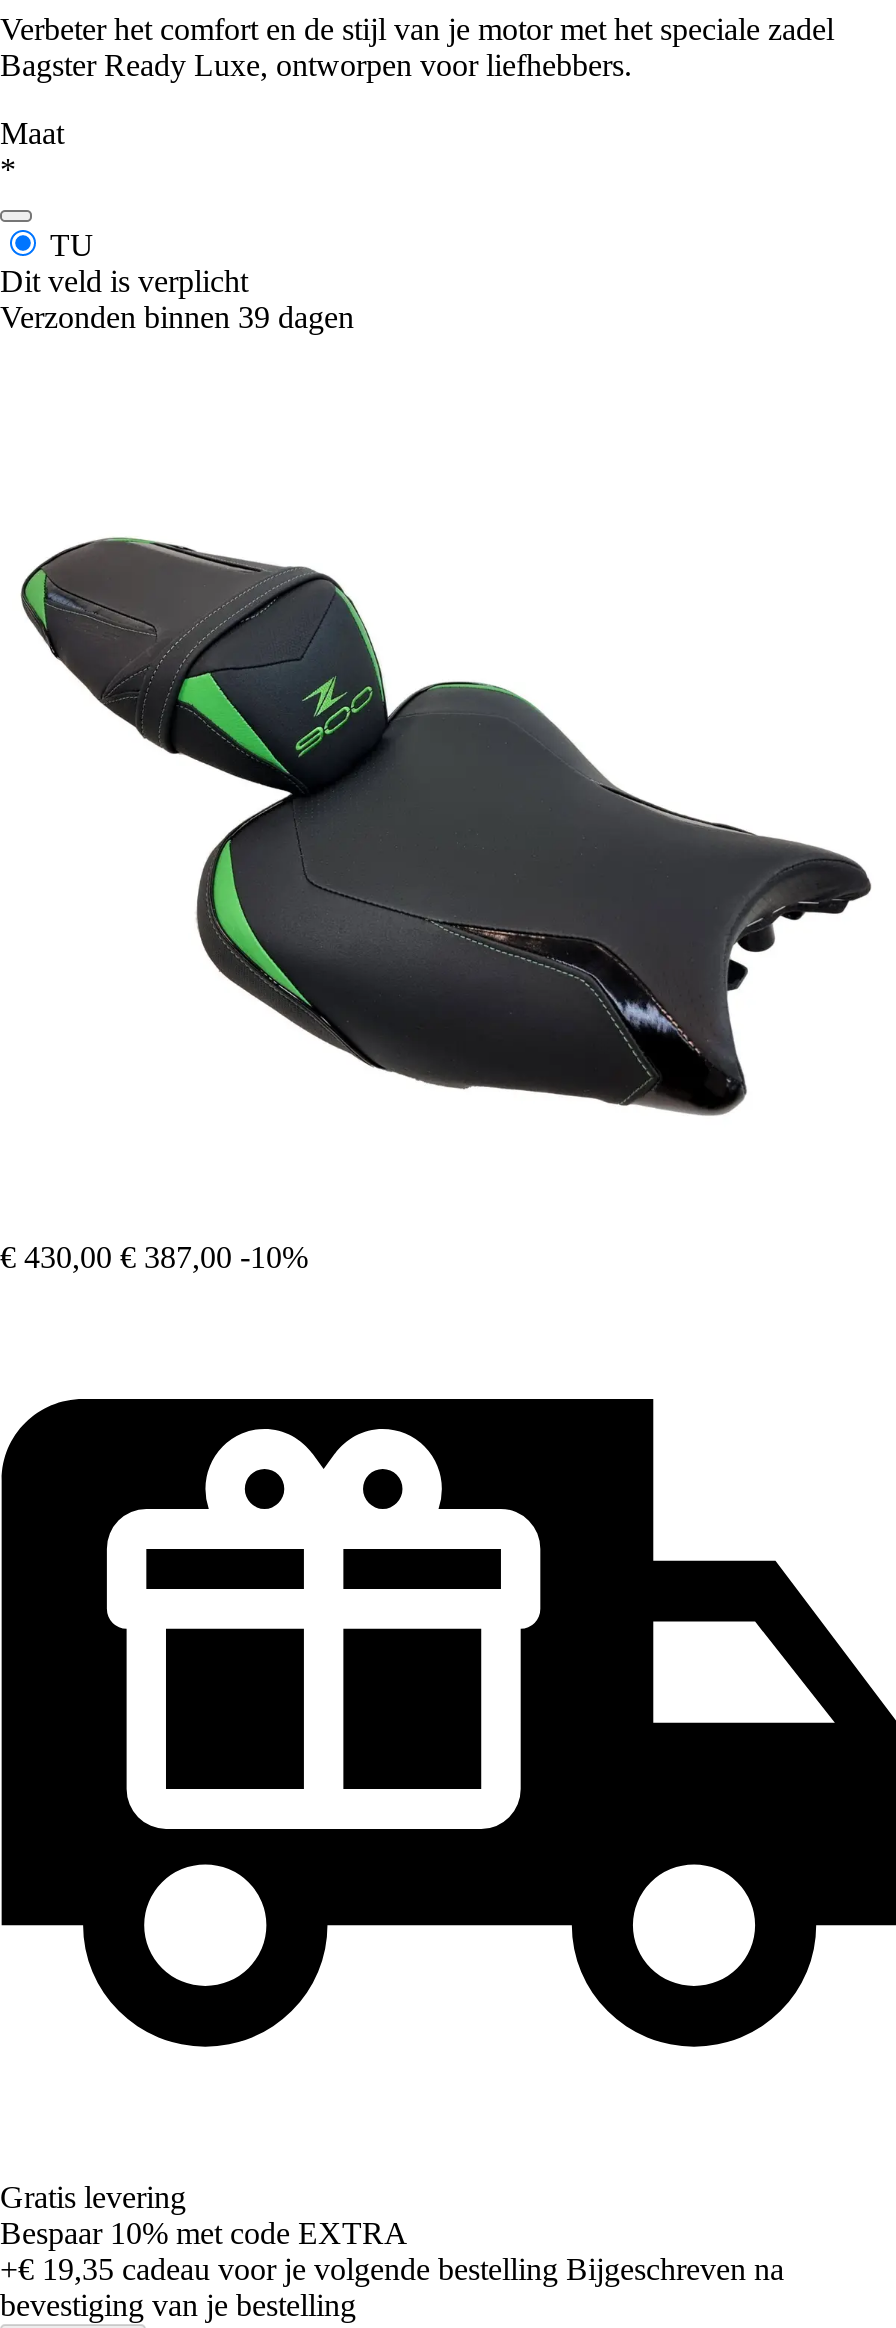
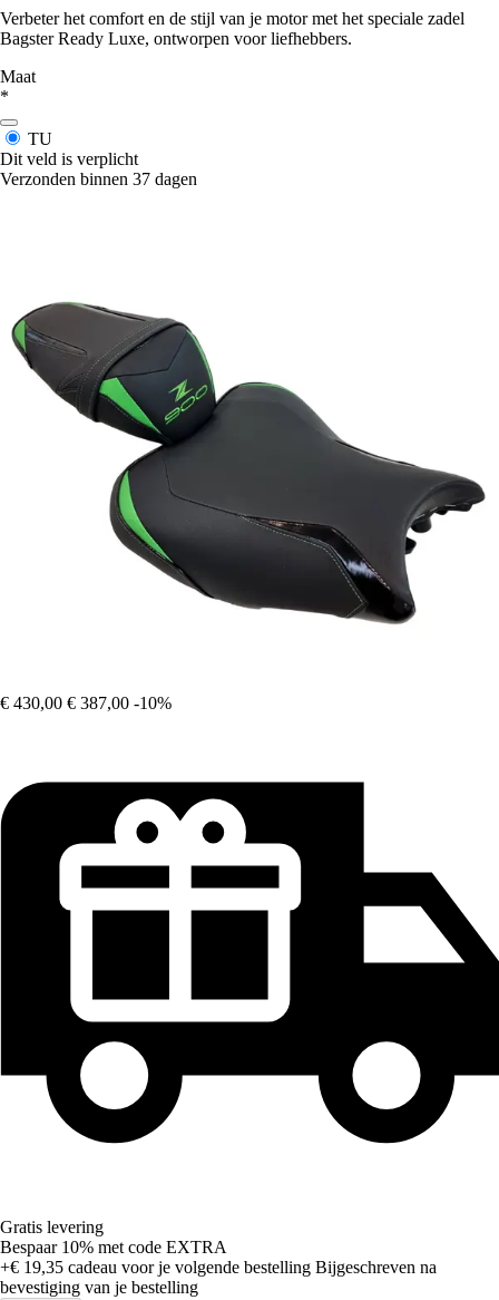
[0,300,354,334] Verzonden binnen 39 dagen -> [0,170,197,189] Verzonden binnen 37 dagen

